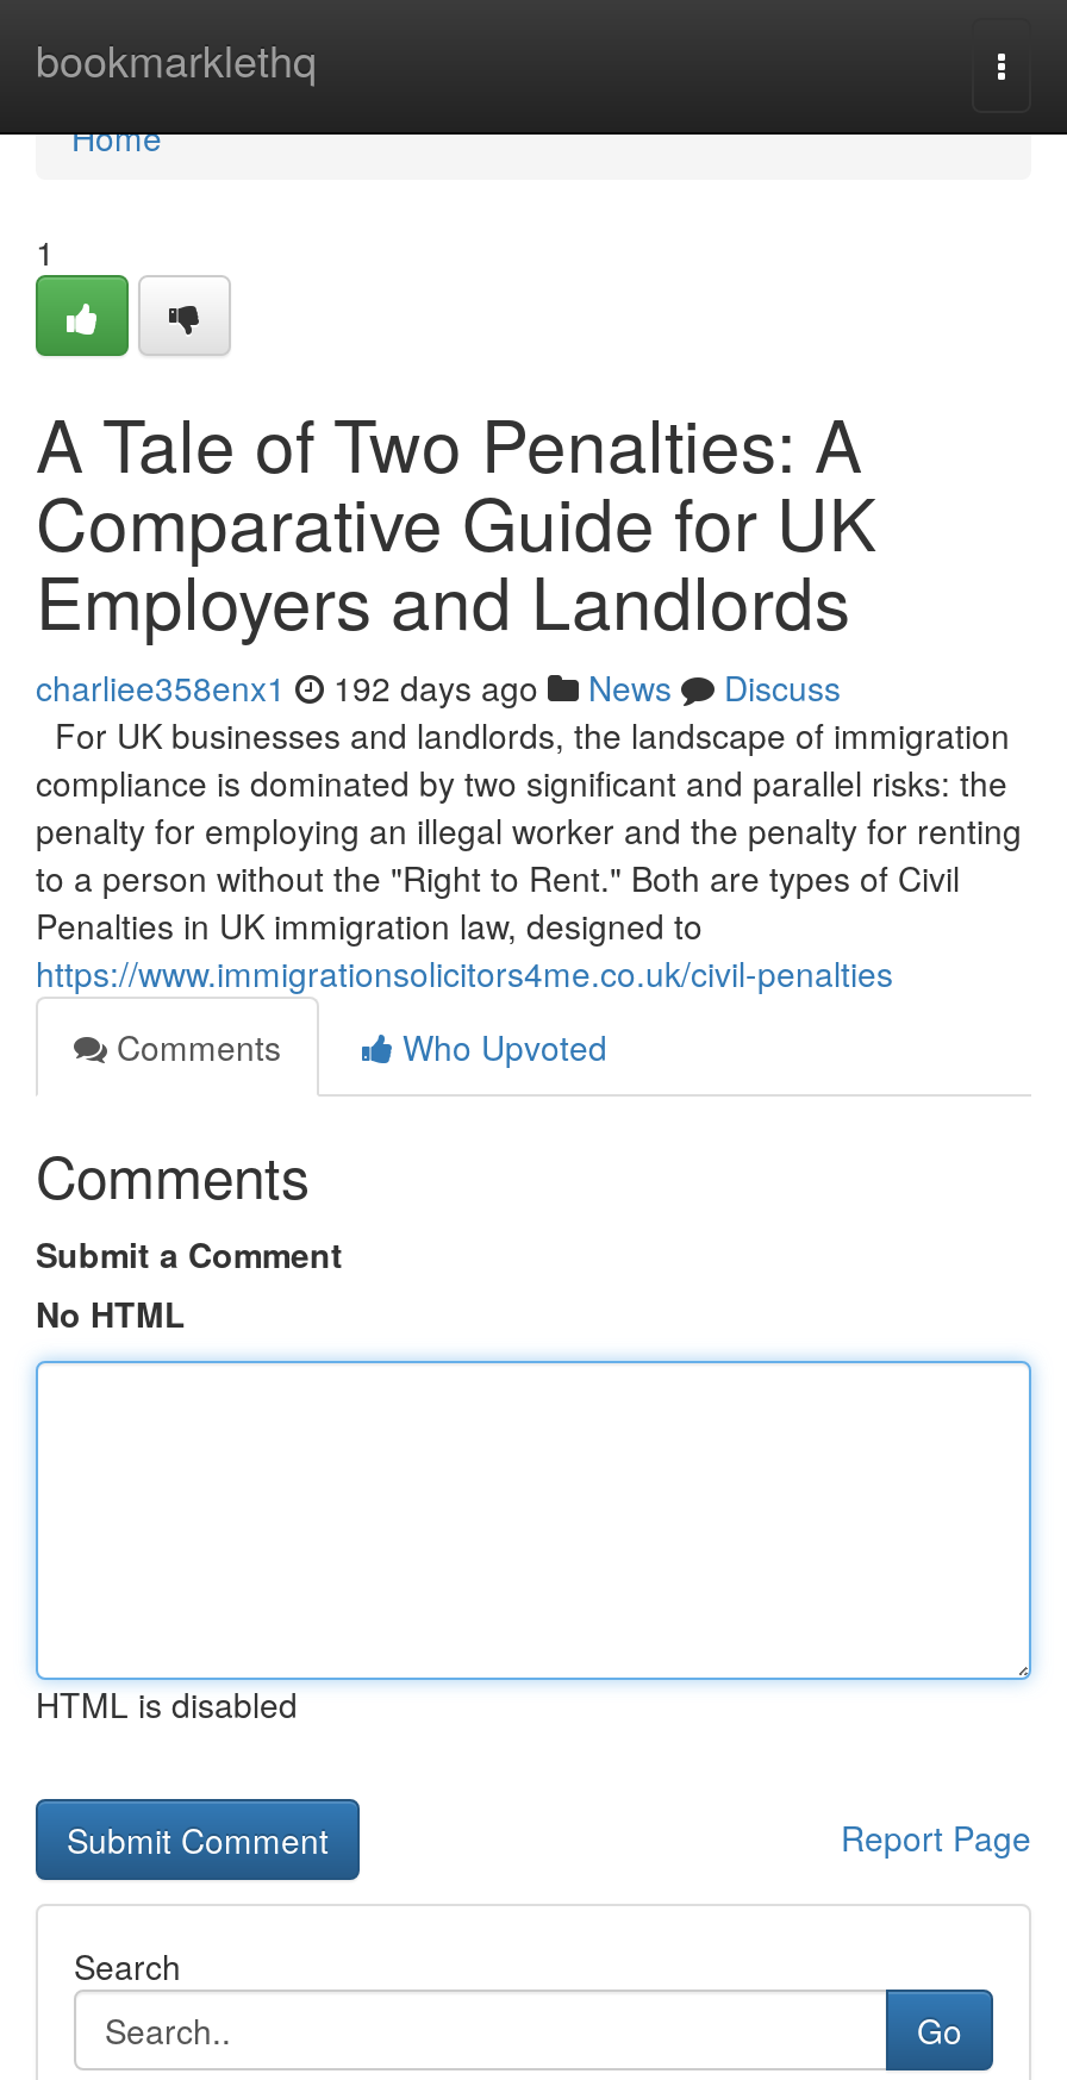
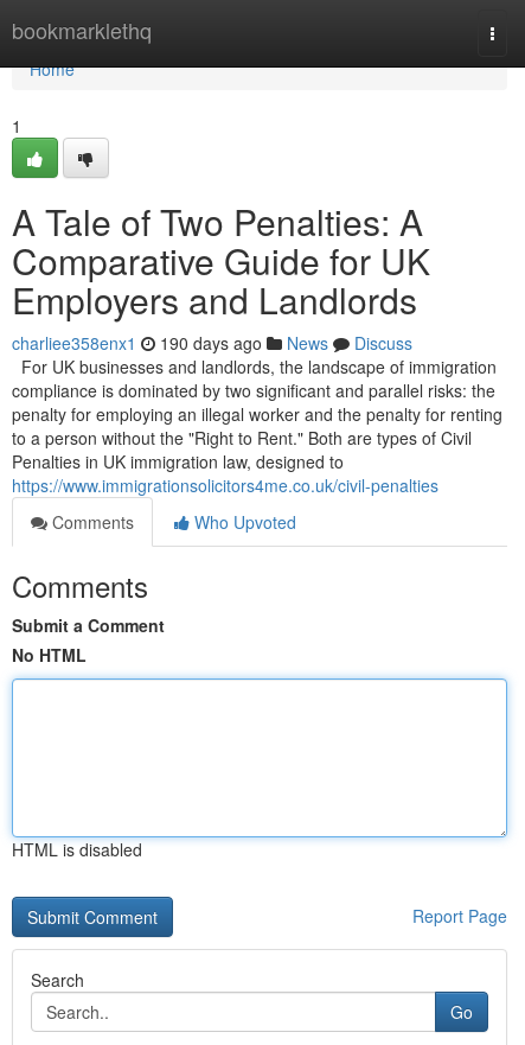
[36,663,841,711] charliee358enx1 192 days ago News Discuss -> [12,331,412,355] charliee358enx1 190 days ago News Discuss

